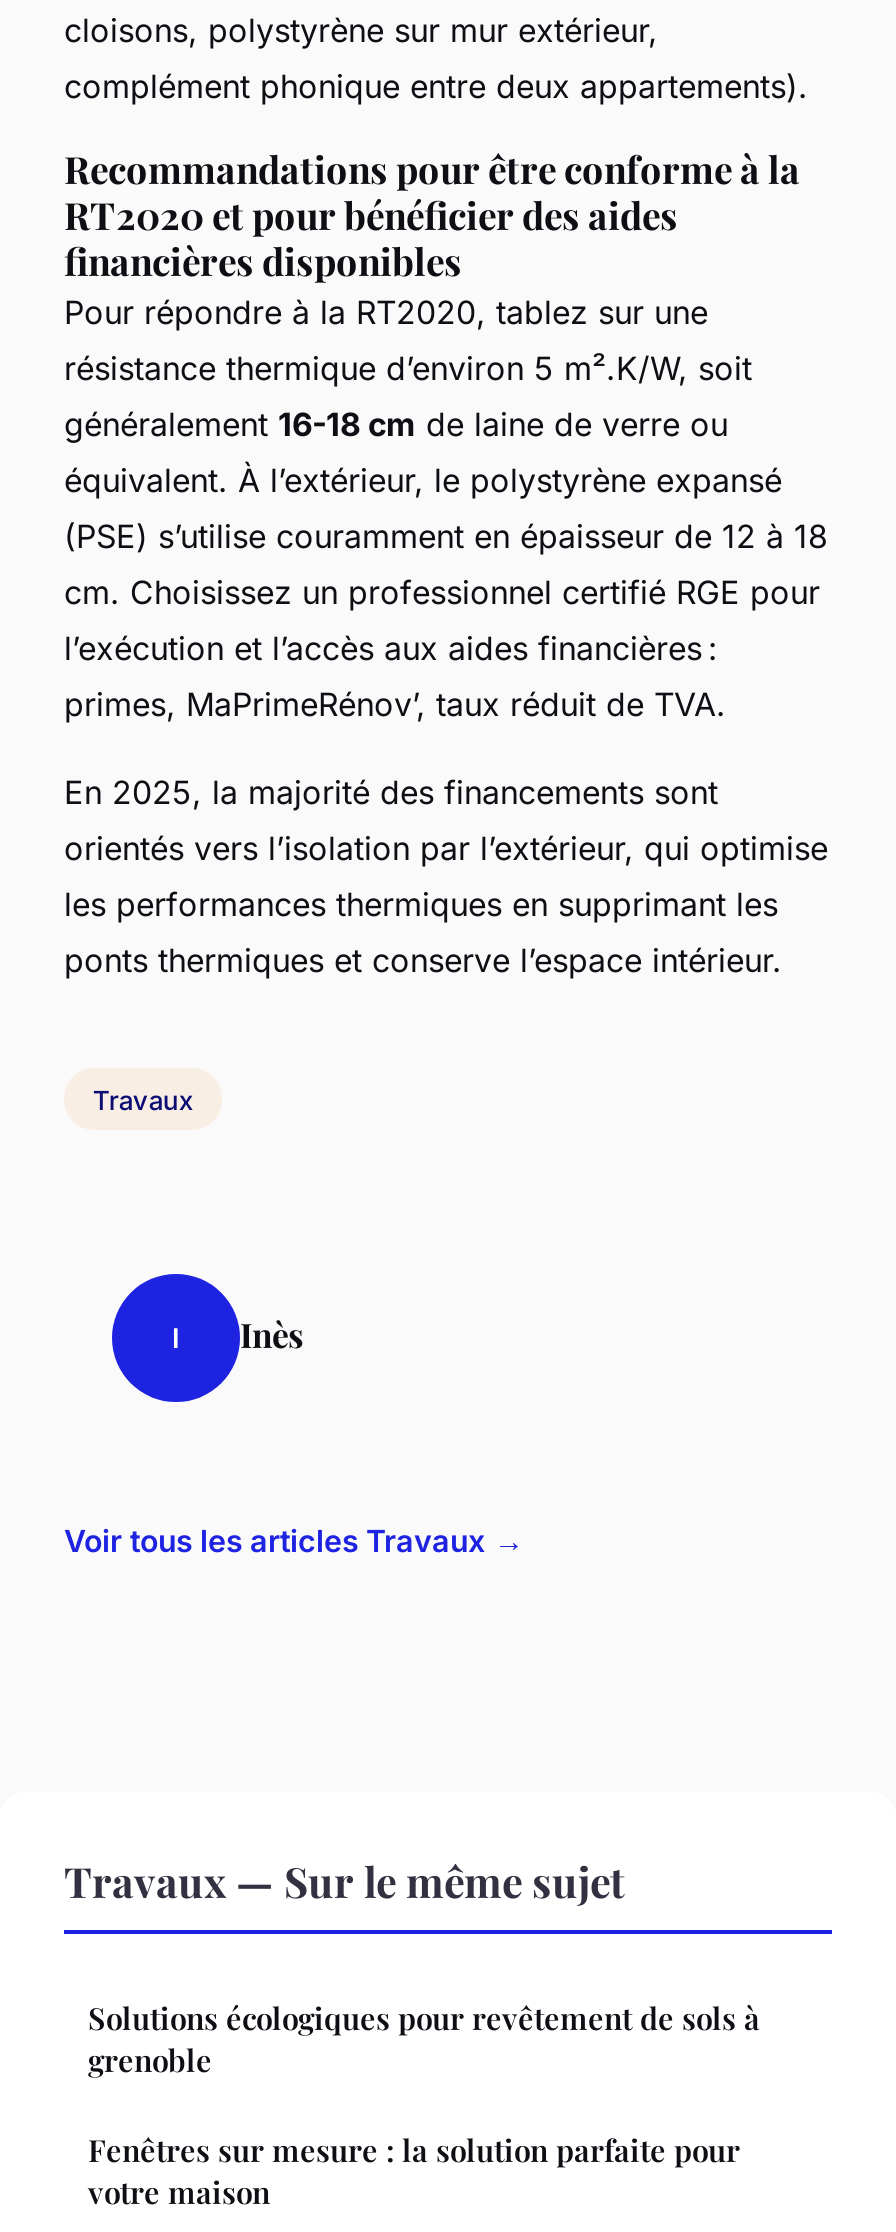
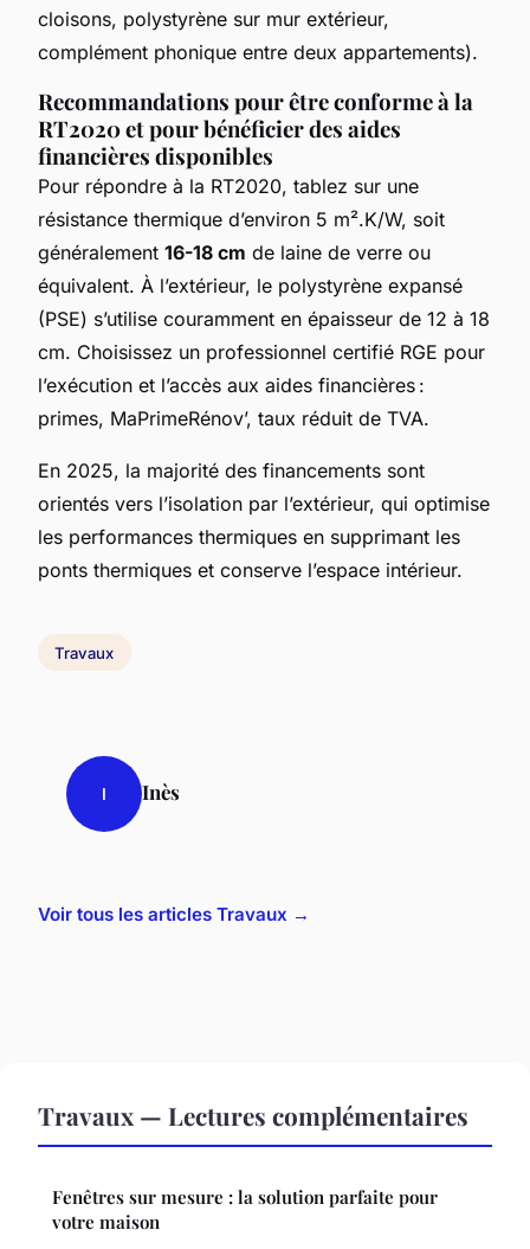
[64,1853,760,2081] Travaux — Sur le même sujet | Solutions écologiques pour revêtement de sols à | grenoble -> [38,1099,468,1132] Travaux — Lectures complémentaires

